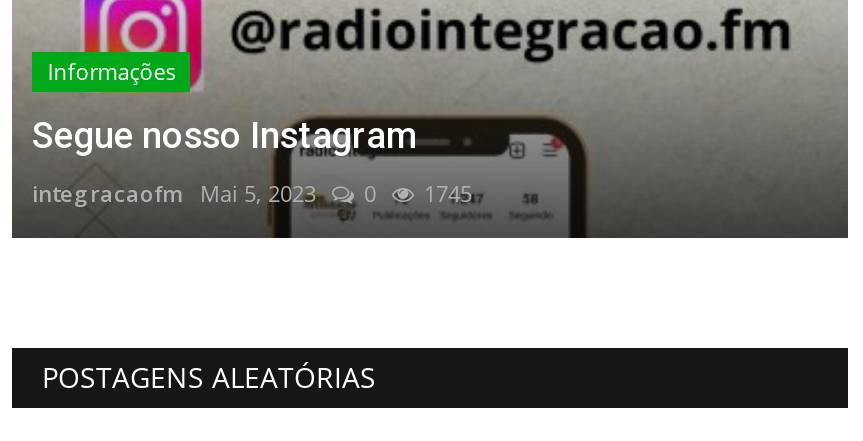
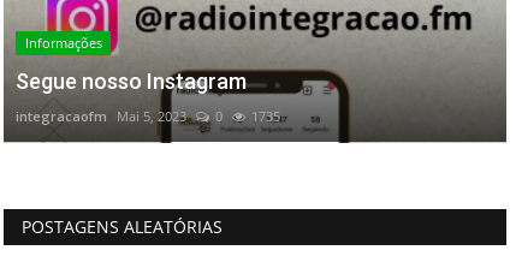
[32,177,472,207] integracaofm Mai 5, 2023 0 1745 -> [16,106,280,125] integracaofm Mai 5, 2023 0 1735

